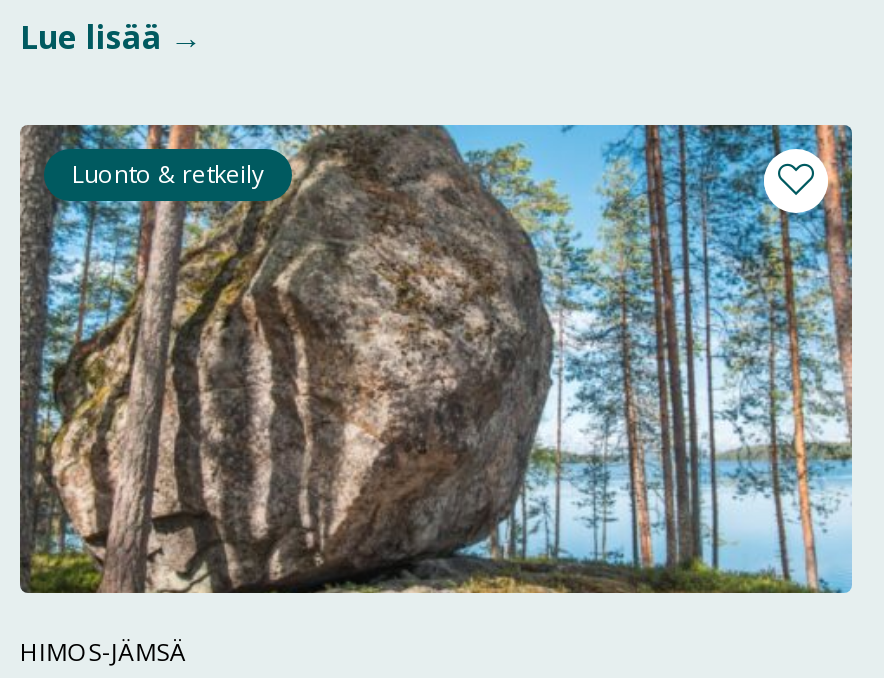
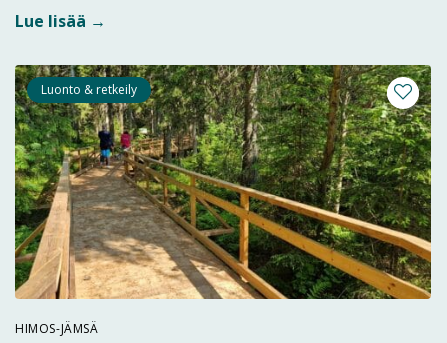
[18,123,854,595] [image] -> [14,64,432,300] [image]

